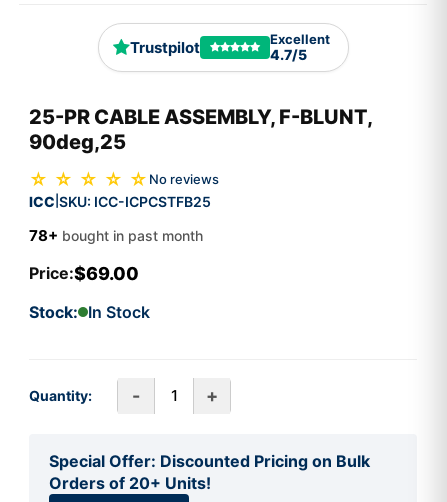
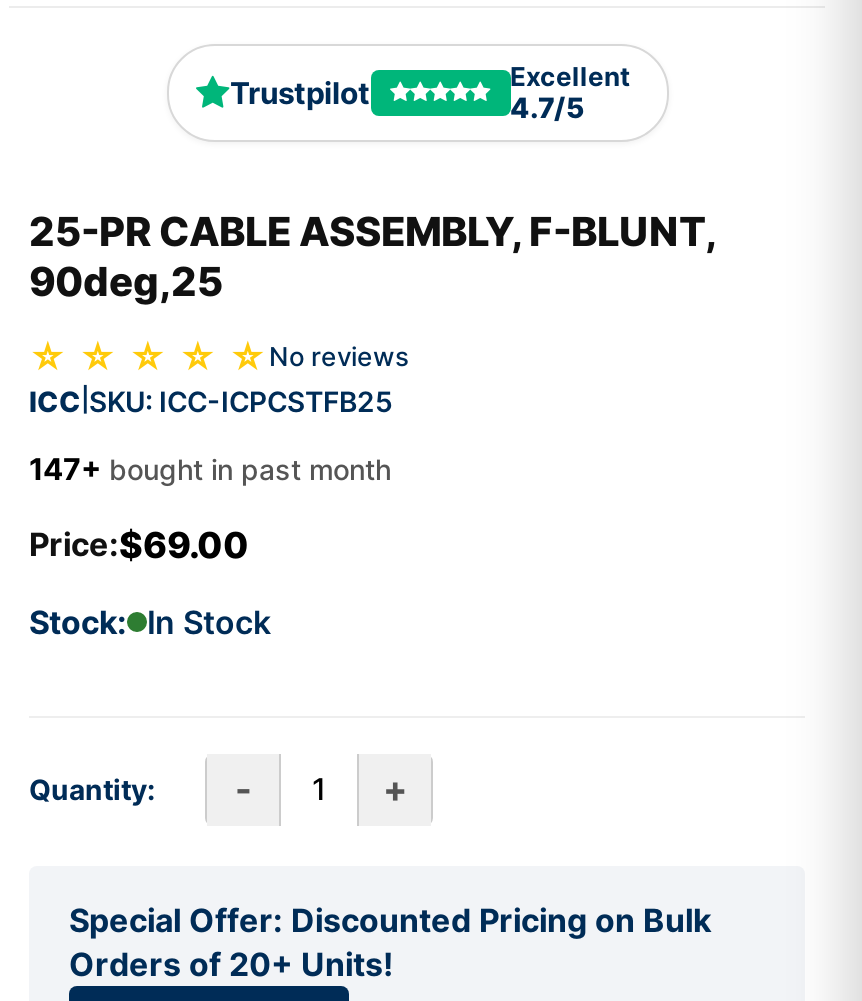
[29,226,203,245] 78+ bought in past month -> [29,450,391,488] 147+ bought in past month

